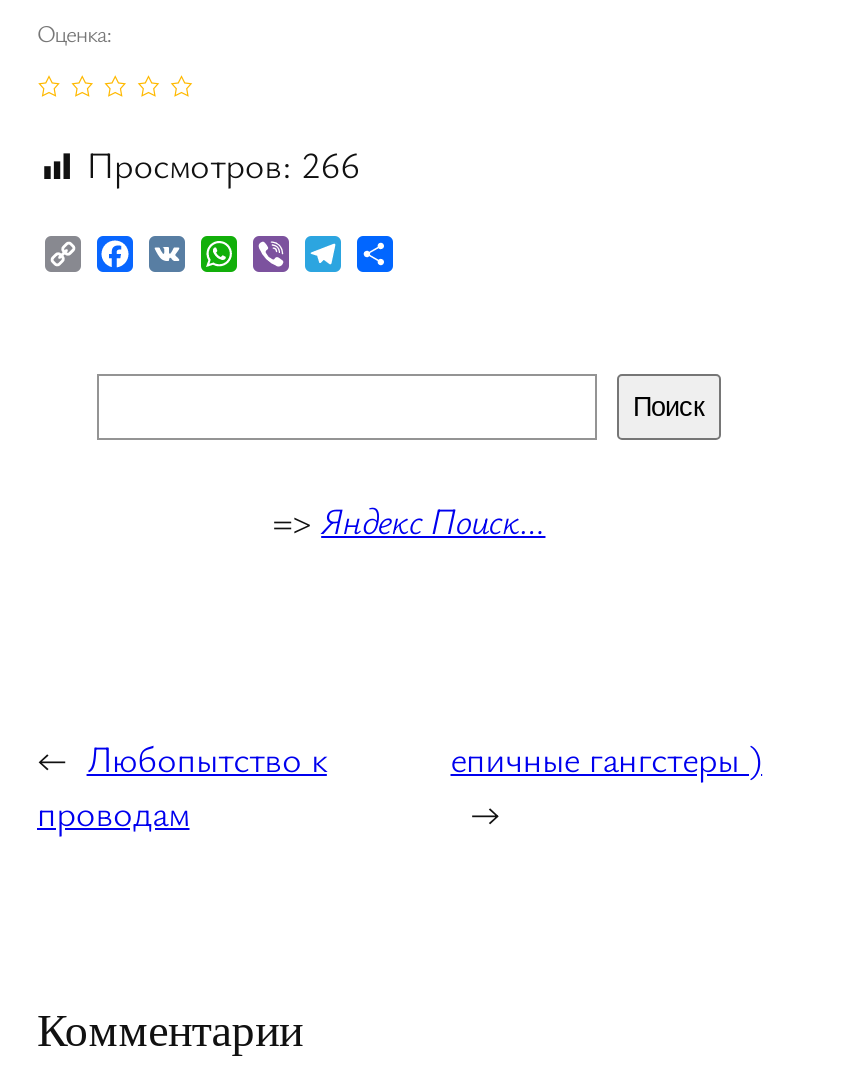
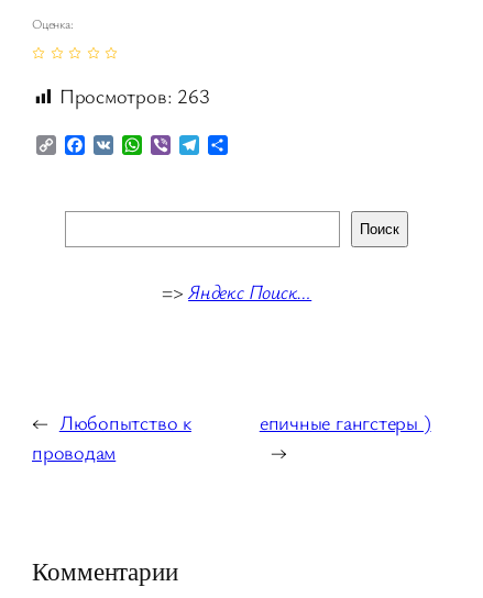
[87,140,360,188] Просмотров: 266 -> [59,83,210,109] Просмотров: 263

